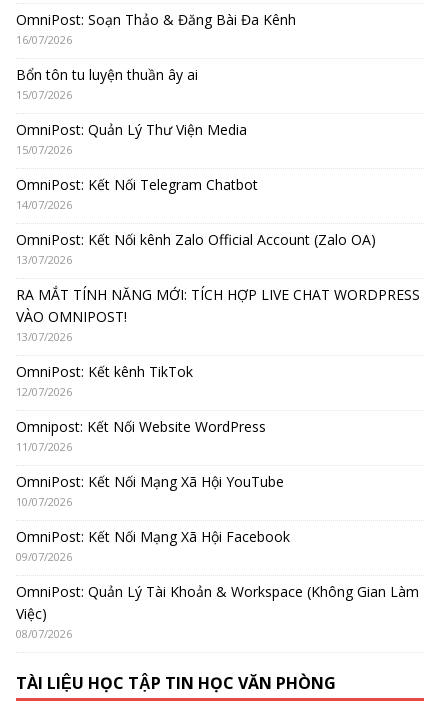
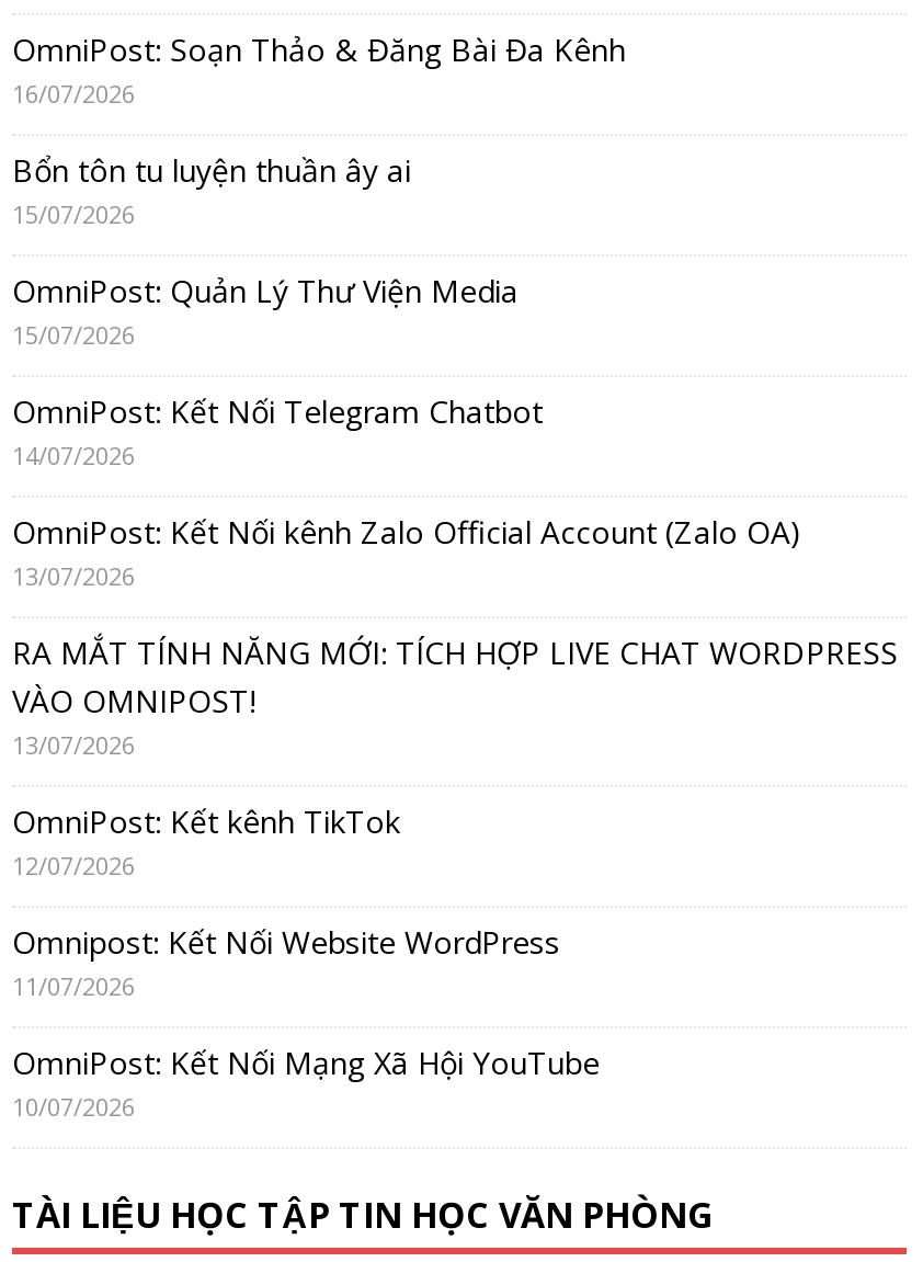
[16,527,419,641] OmniPost: Kết Nối Mạng Xã Hội Facebook | 09/07/2026 | OmniPost: Quản Lý Tài Khoản & Workspace (Không Gian Làm | Việc) | 08/07/2026 -> none

